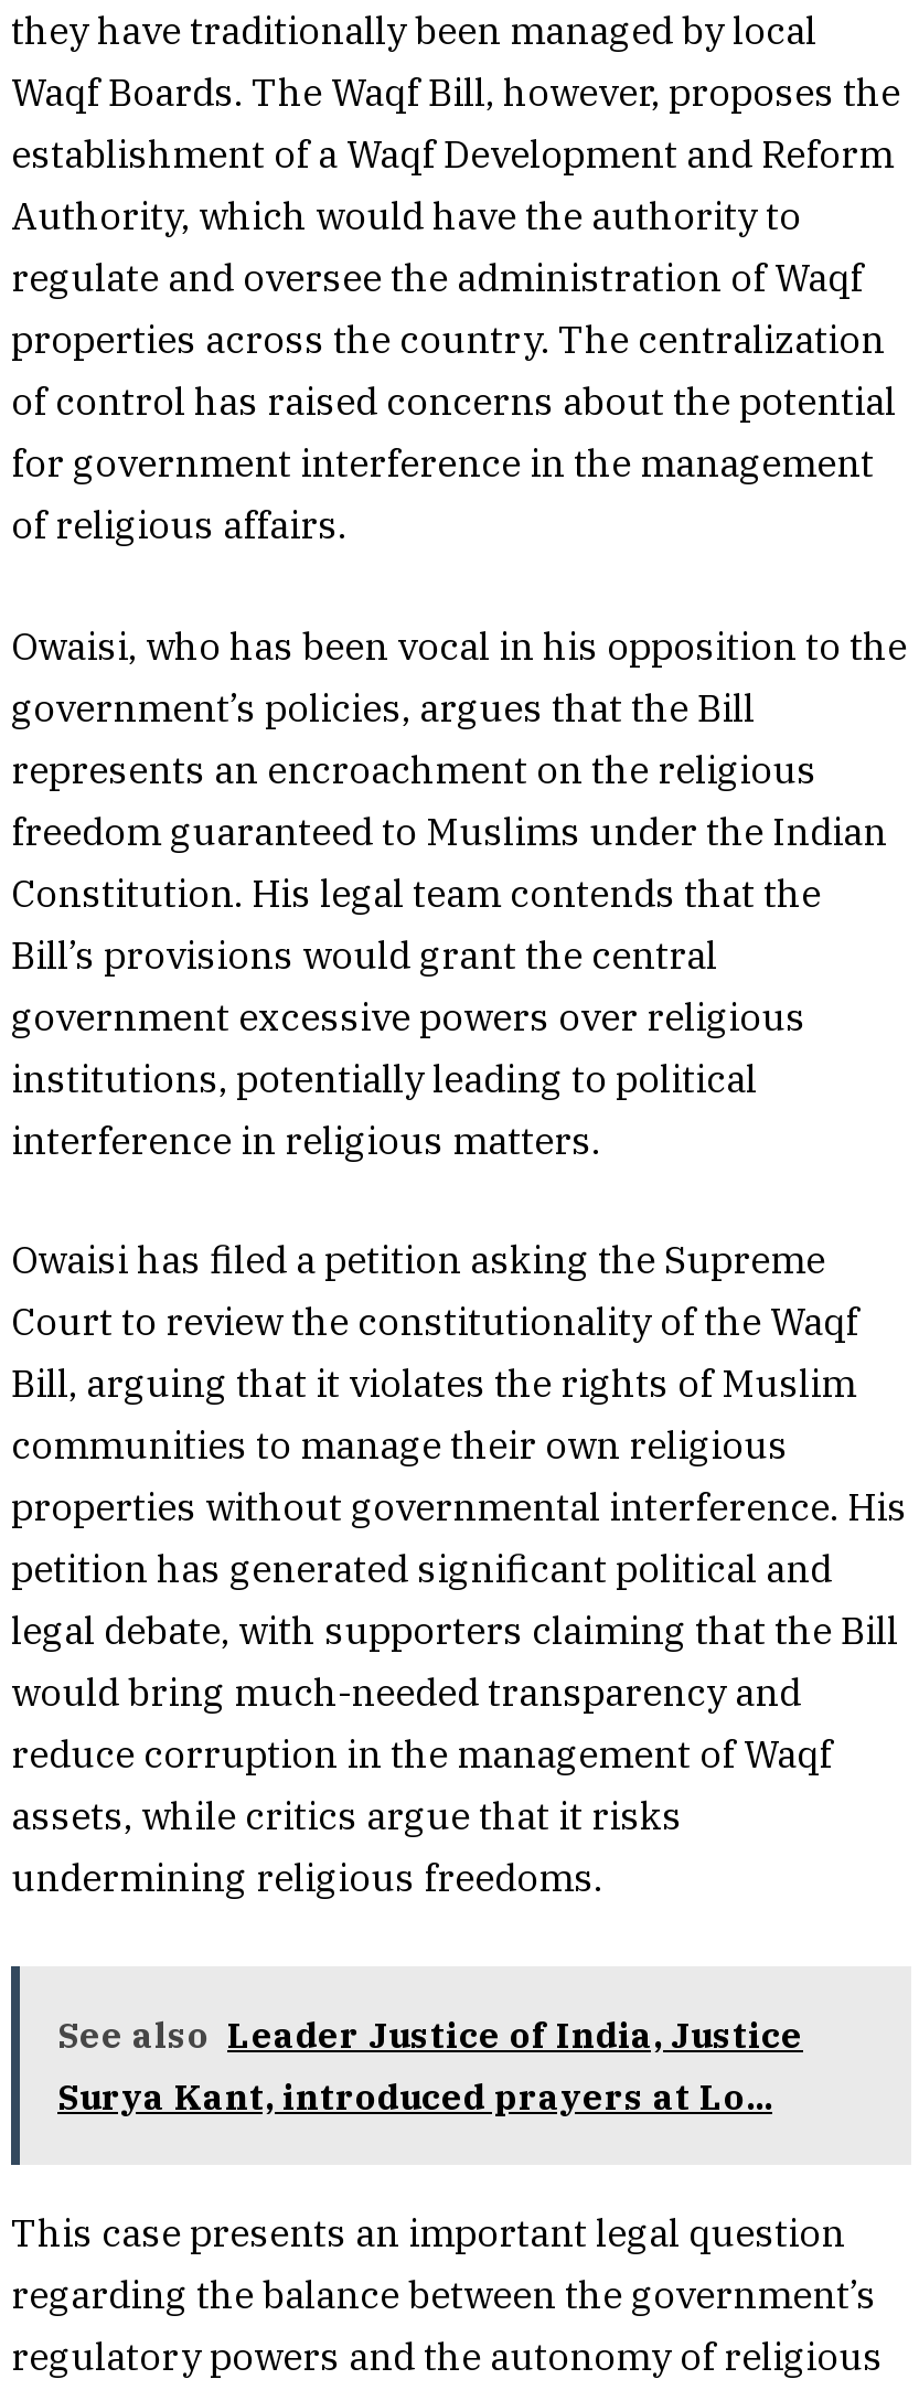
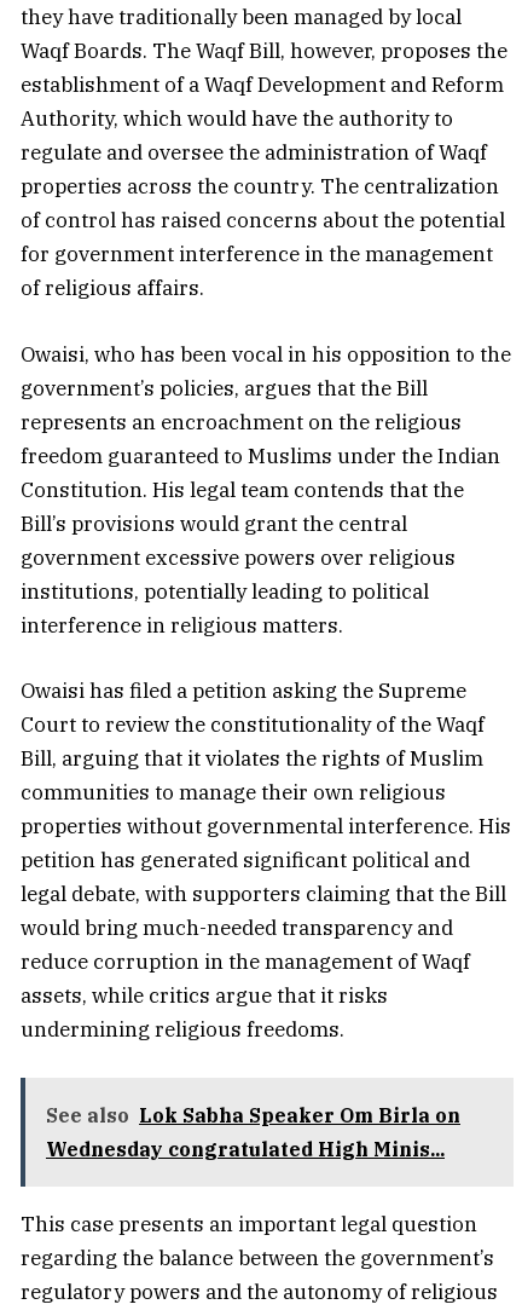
[57,2012,803,2118] See also Leader Justice of India, Justice | Surya Kant, introduced prayers at Lo... -> [46,1103,460,1161] See also Lok Sabha Speaker Om Birla on | Wednesday congratulated High Minis...

